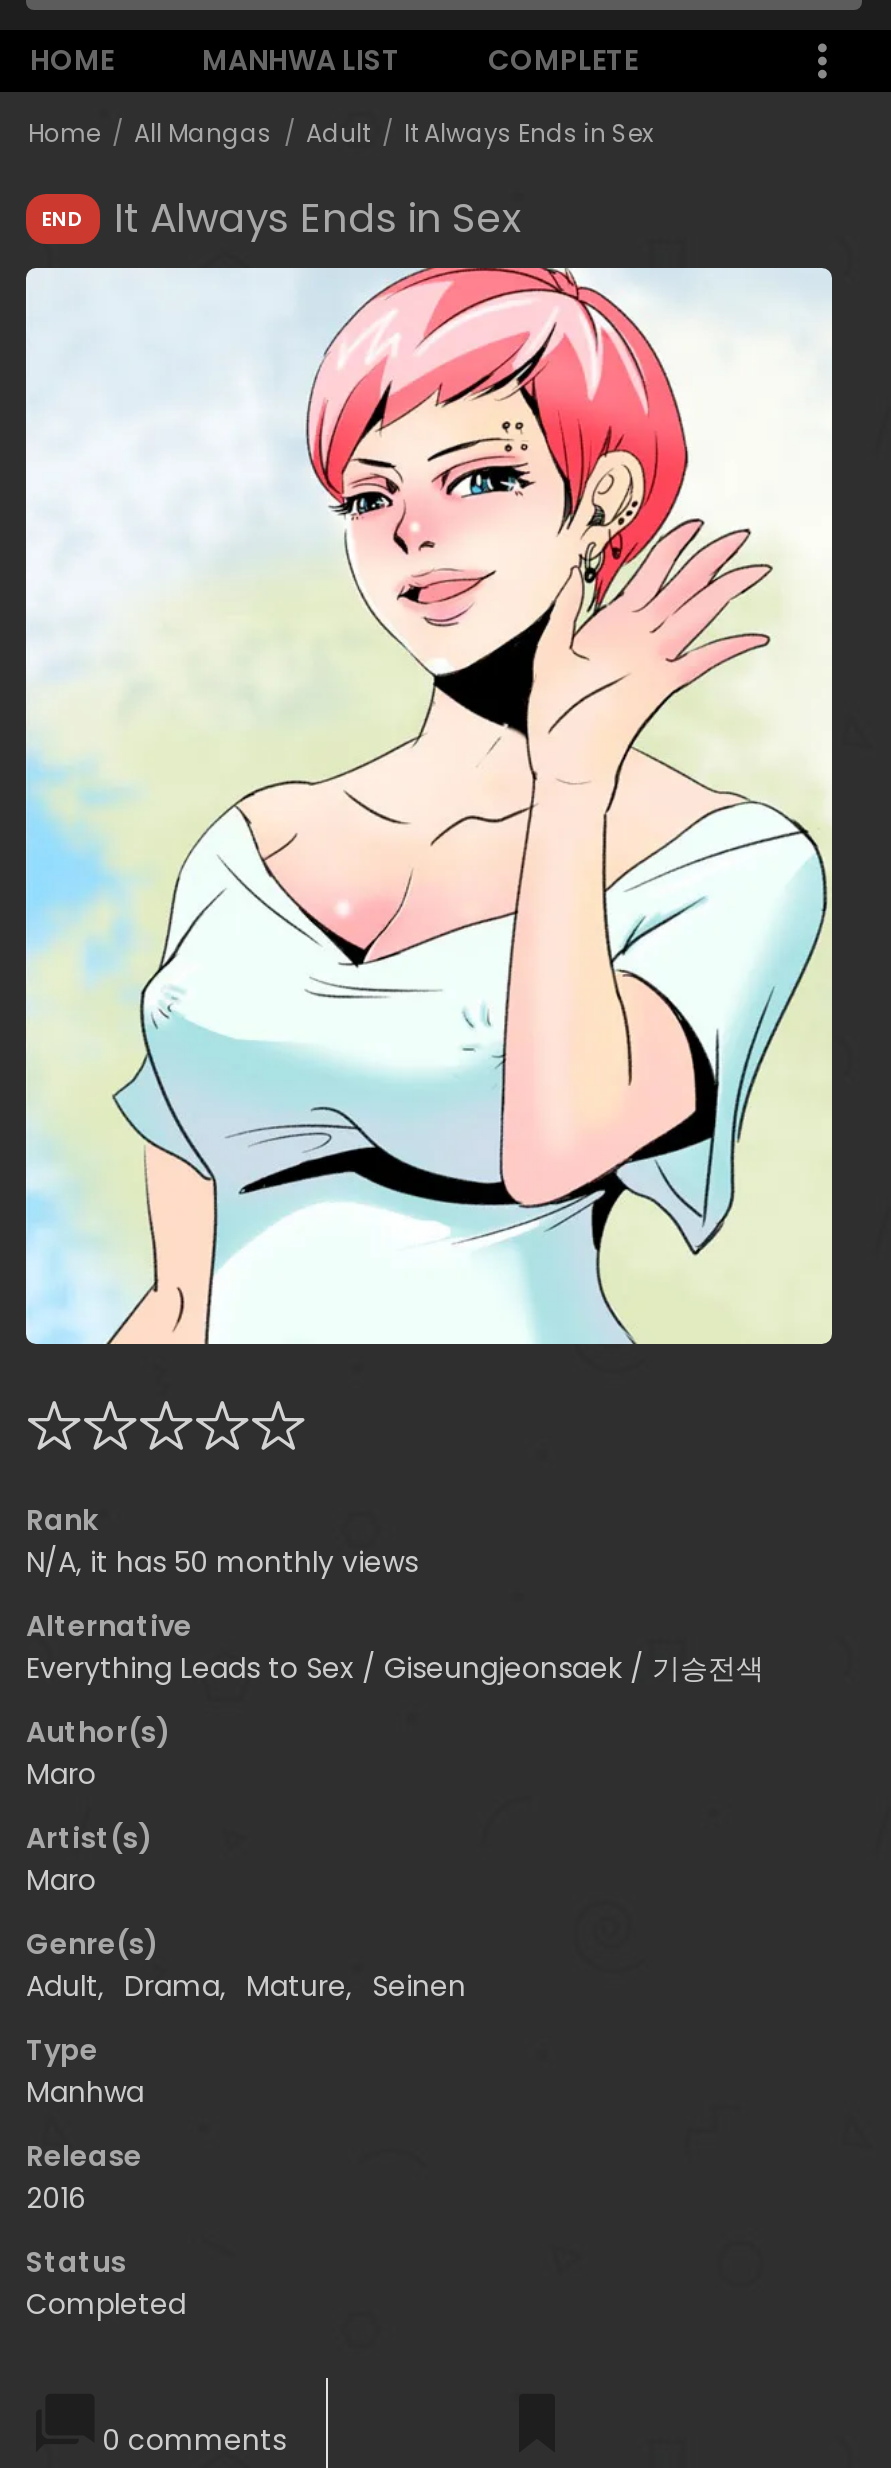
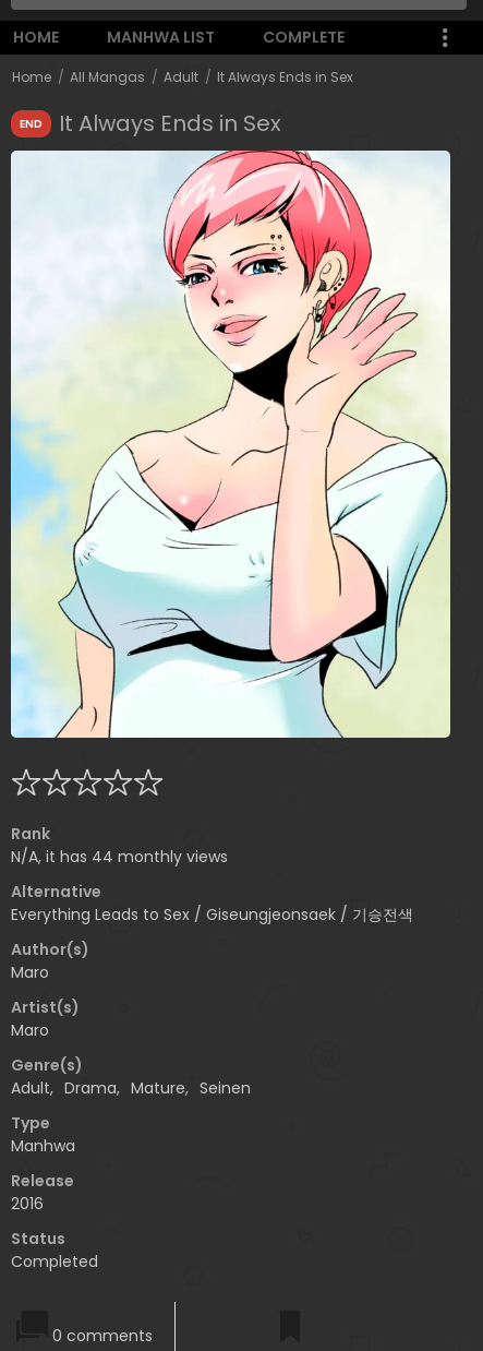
[26,1541,418,1581] N/A, it has 50 monthly views -> [11,845,228,867] N/A, it has 44 monthly views

